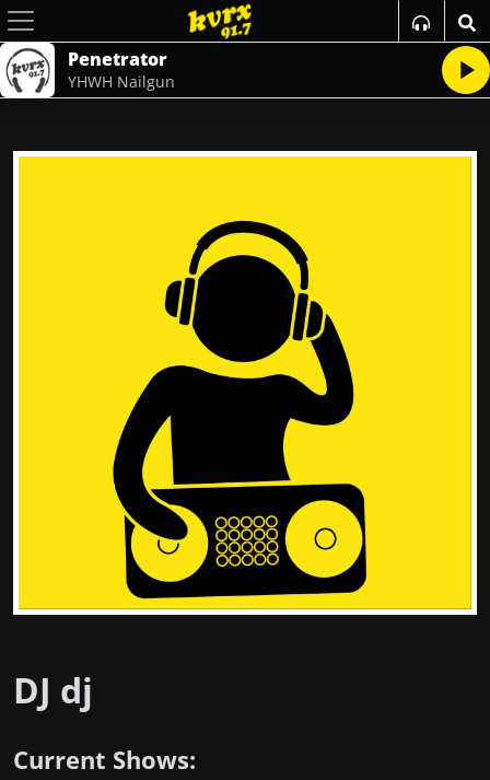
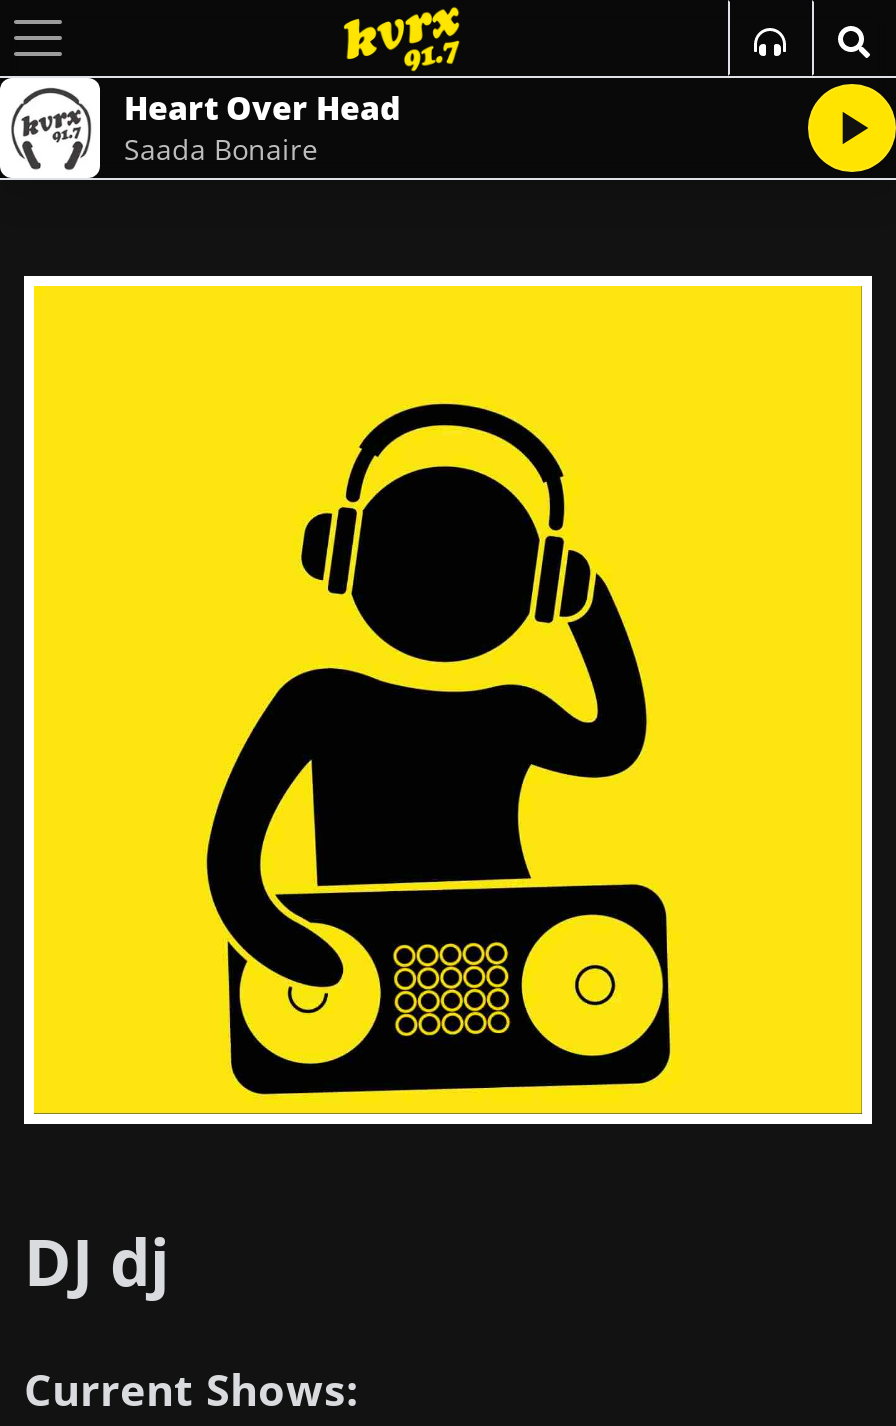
[68,47,175,92] Penetrator | YHWH Nailgun -> [124,86,400,168] Heart Over Head | Saada Bonaire

